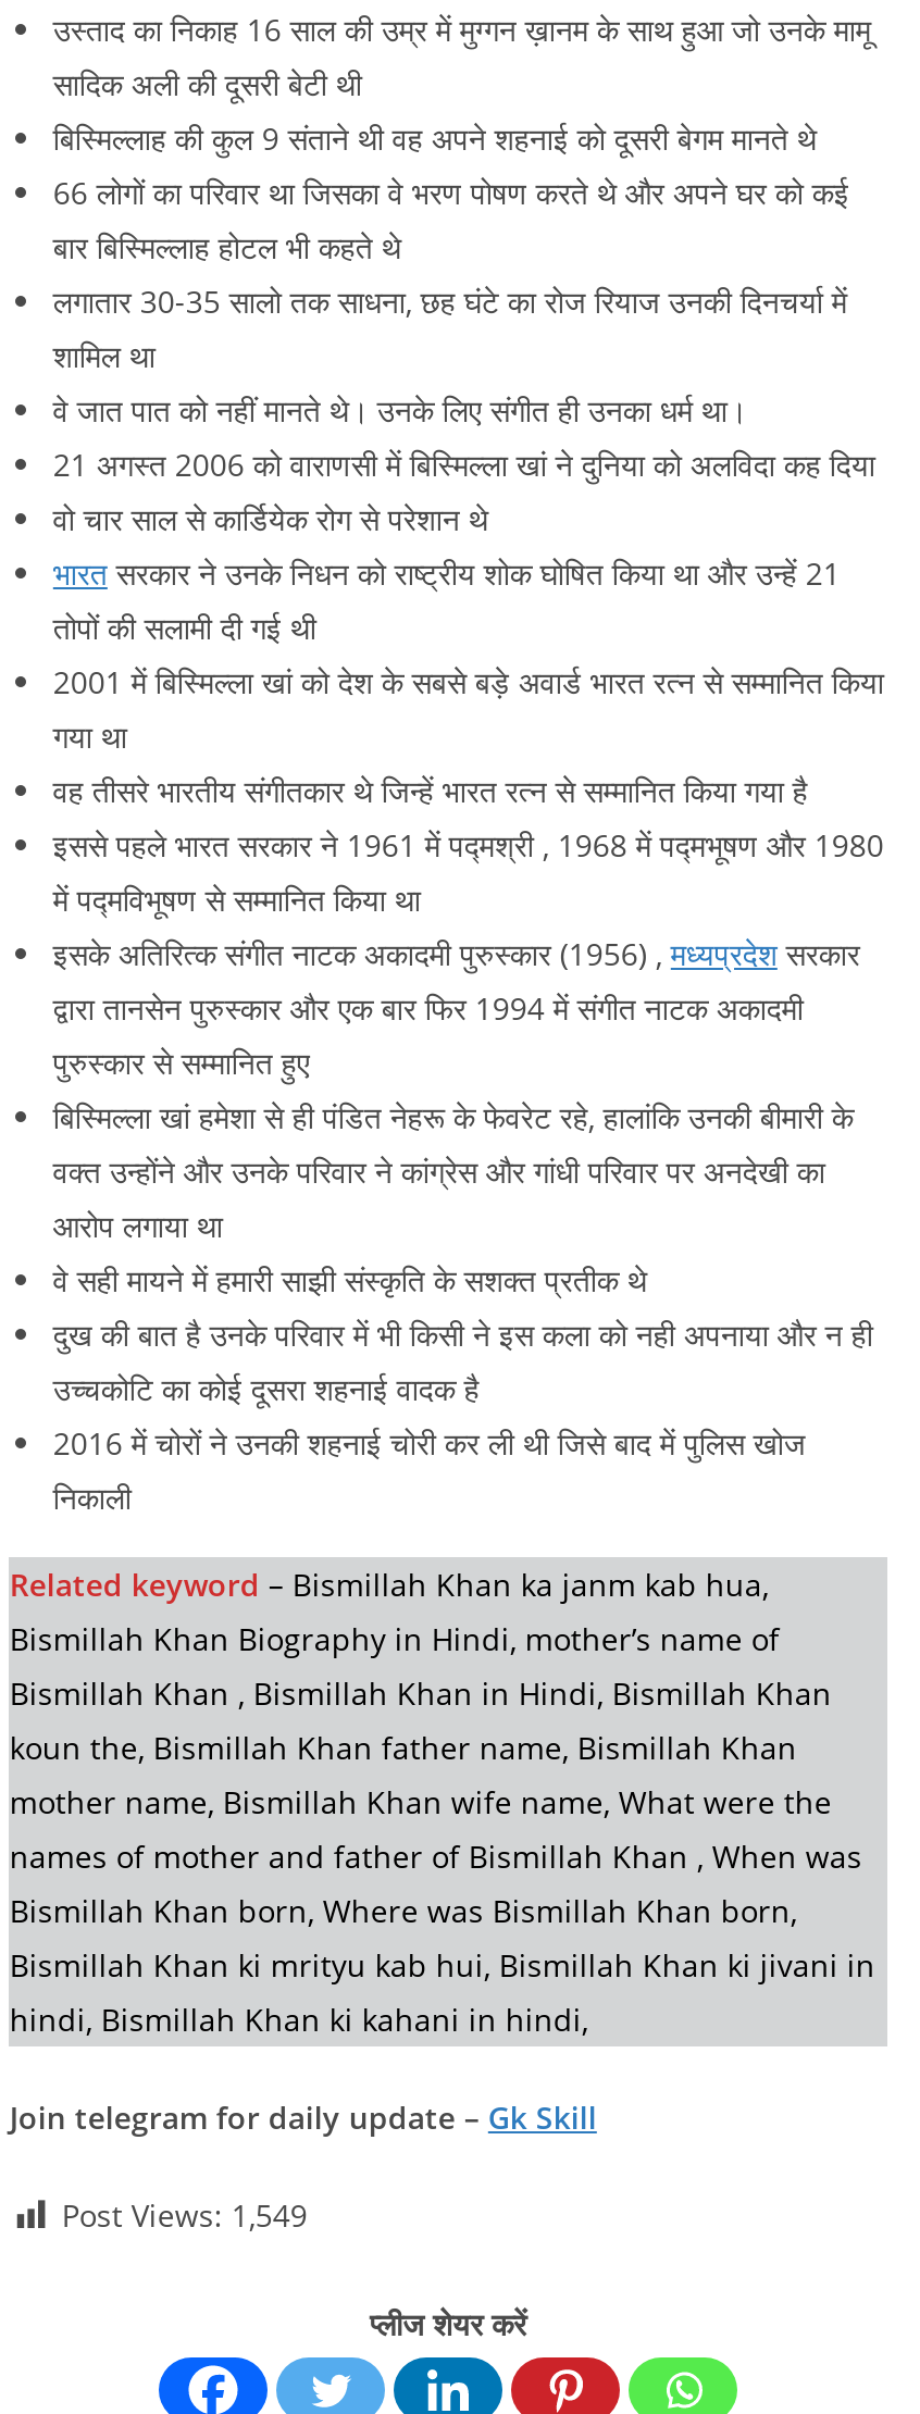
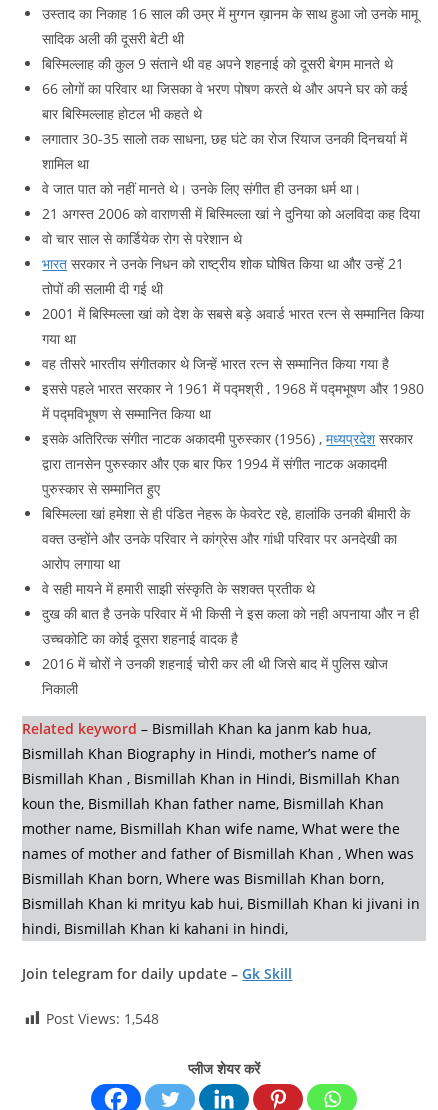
[62,2195,308,2236] Post Views: 1,549 -> [46,1009,159,1028] Post Views: 1,548

